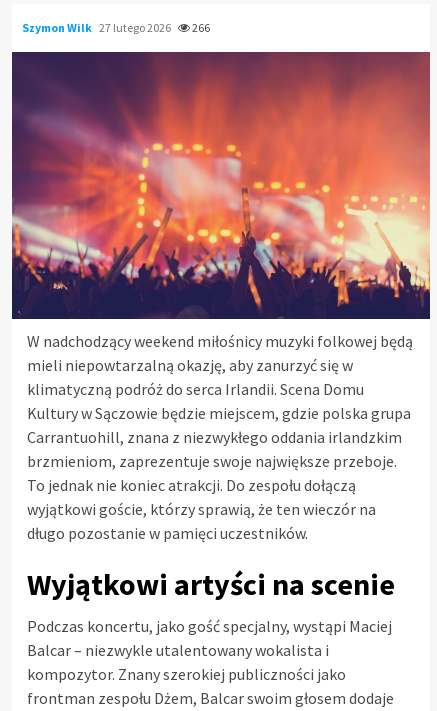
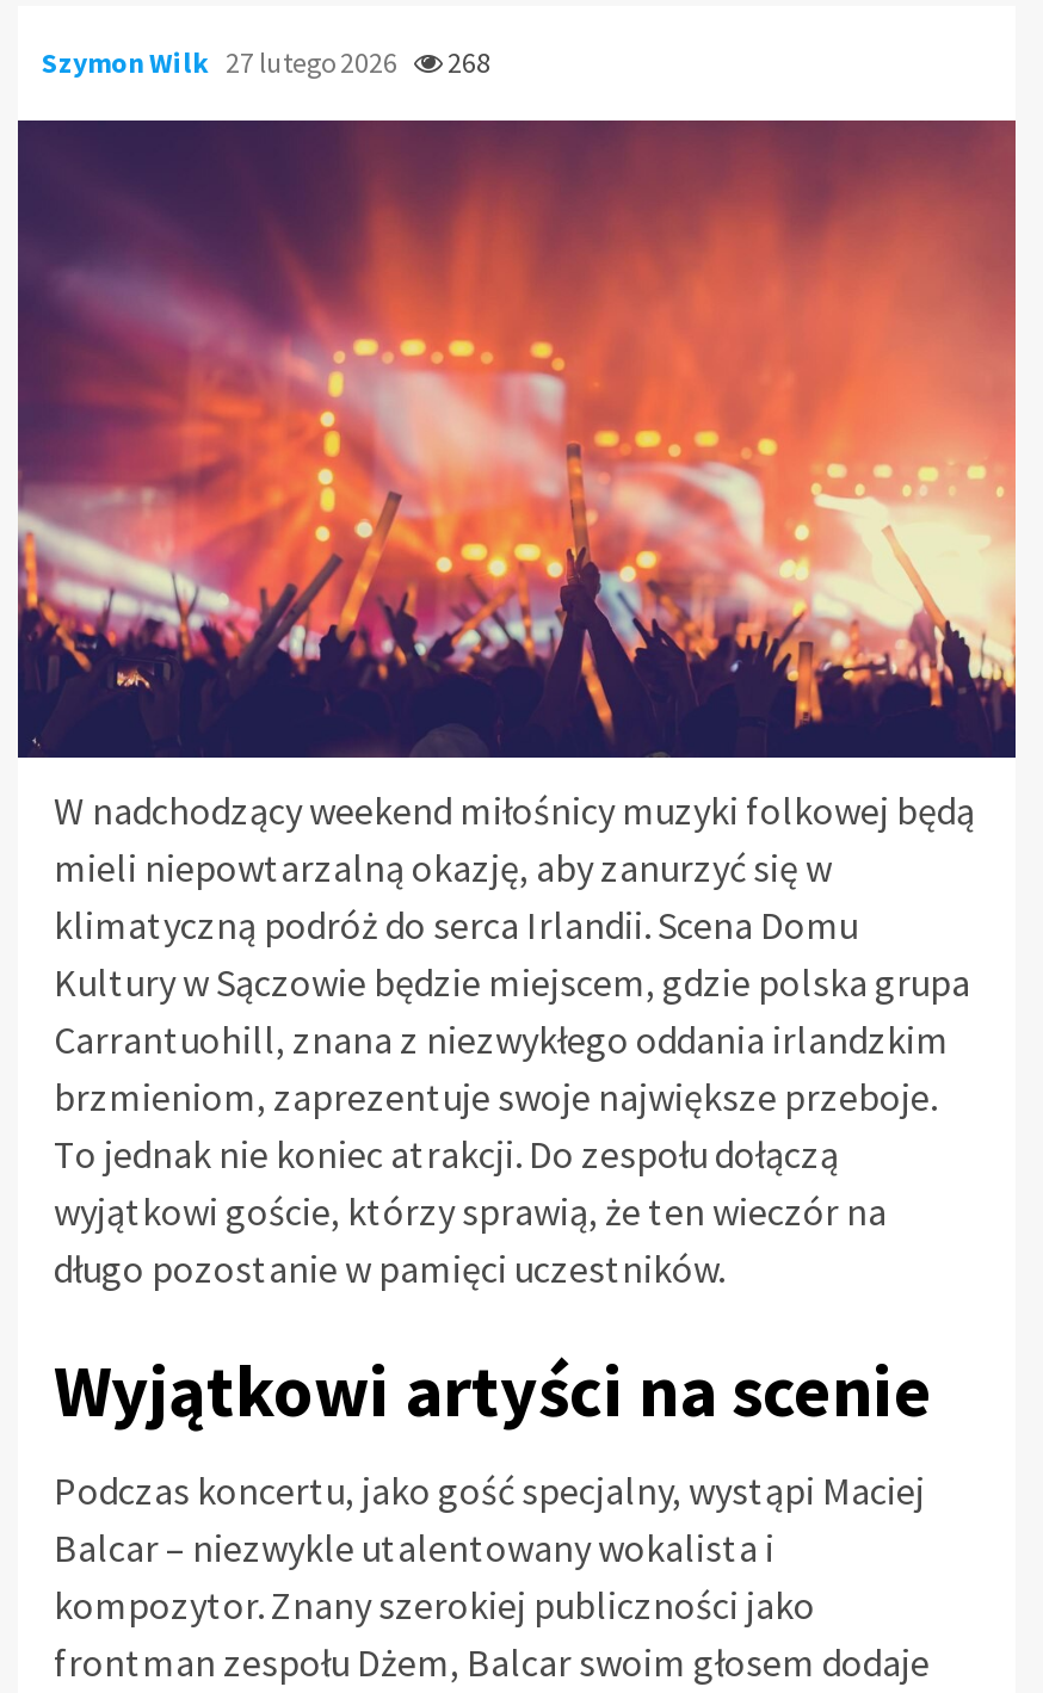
[22,20,210,35] Szymon Wilk 27 lutego 2026 266 -> [42,44,490,80] Szymon Wilk 27 lutego 2026 268

